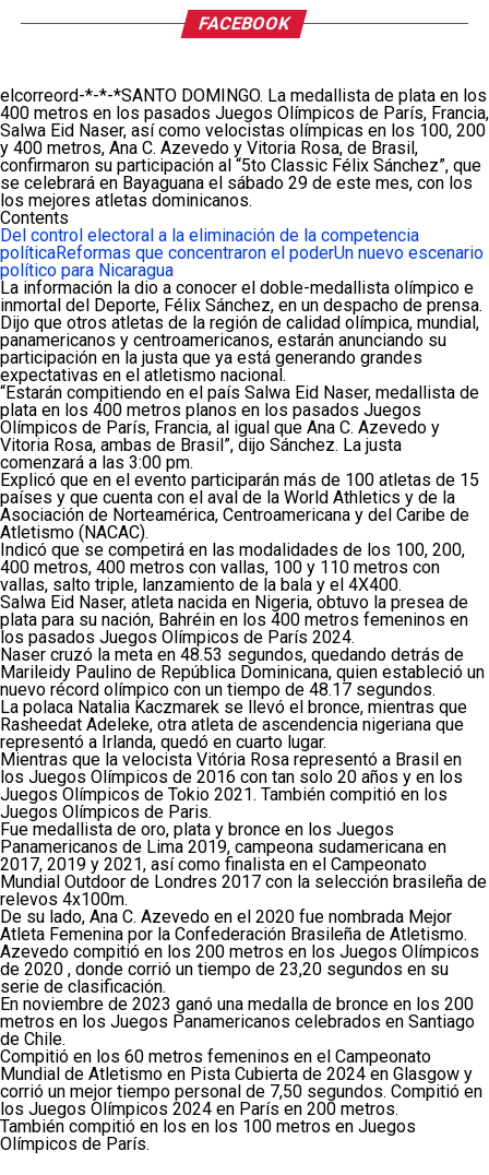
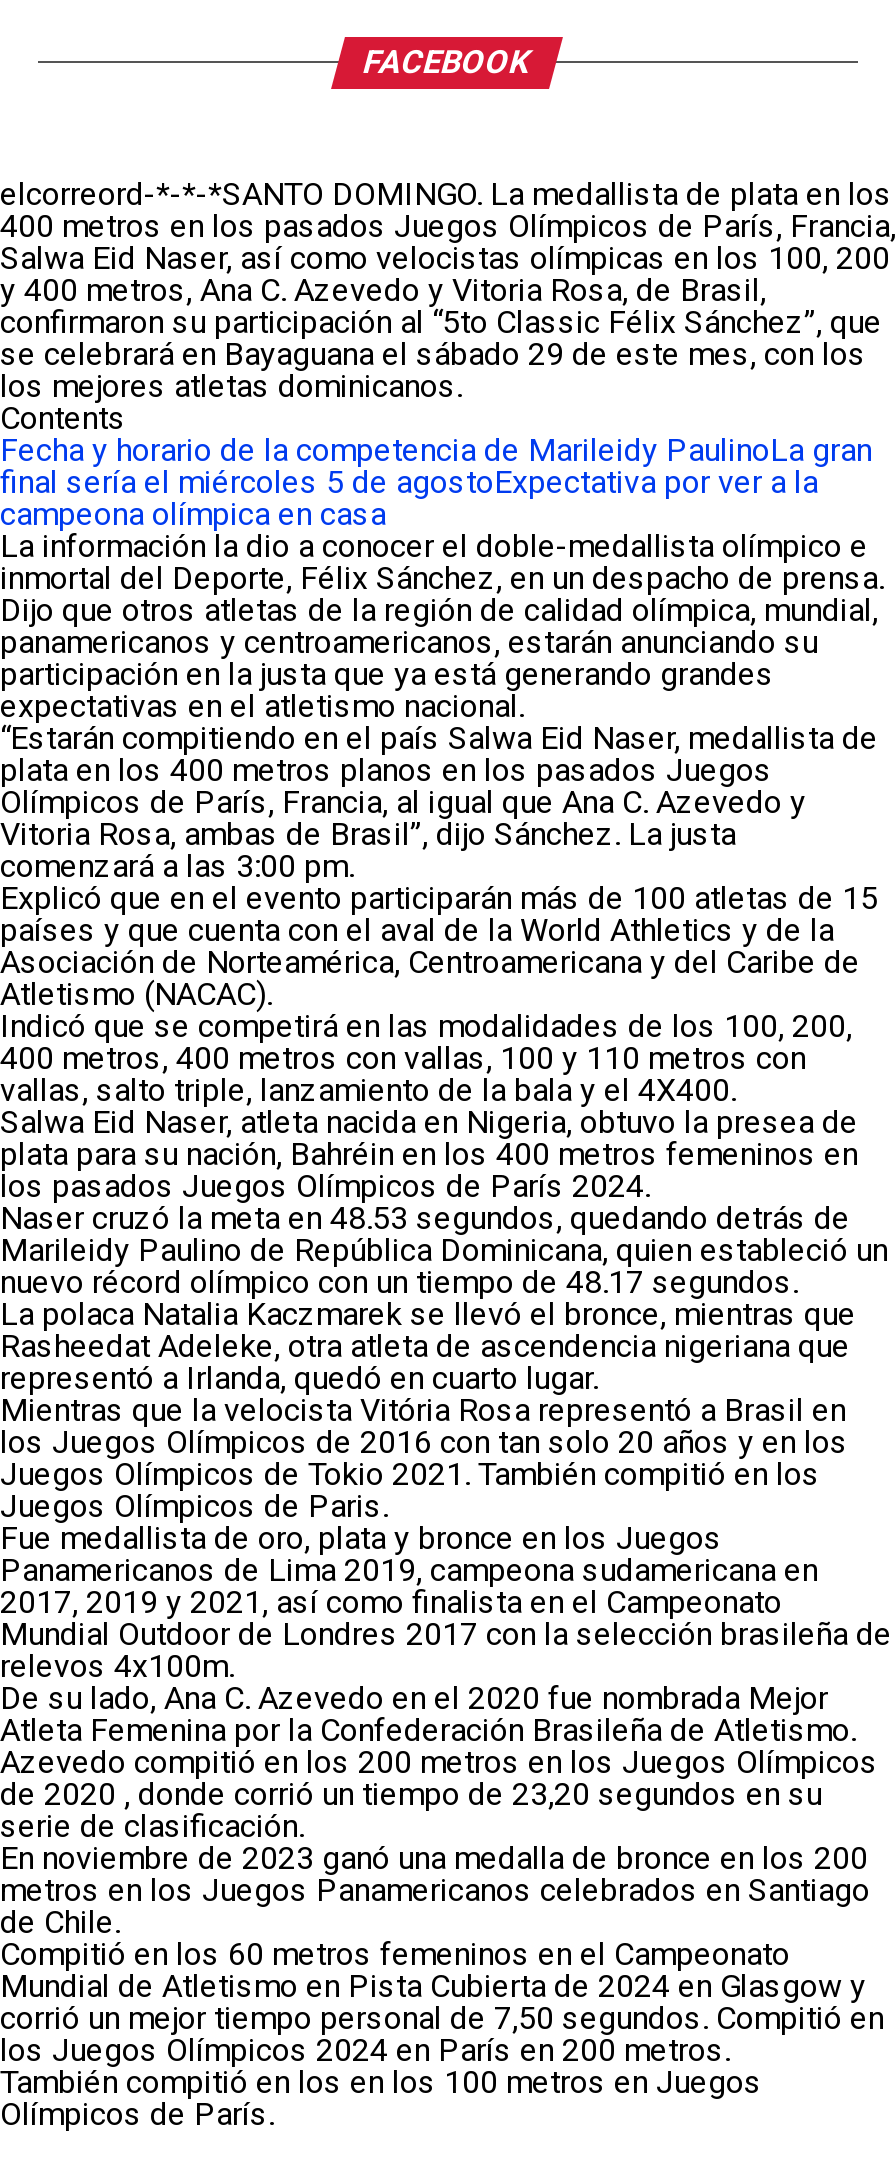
[0,225,484,281] Del control electoral a la eliminación de la competencia | políticaReformas que concentraron el poderUn nuevo escenario | político para Nicaragua -> [0,432,872,534] Fecha y horario de la competencia de Marileidy PaulinoLa gran | final sería el miércoles 5 de agostoExpectativa por ver a la | campeona olímpica en casa

